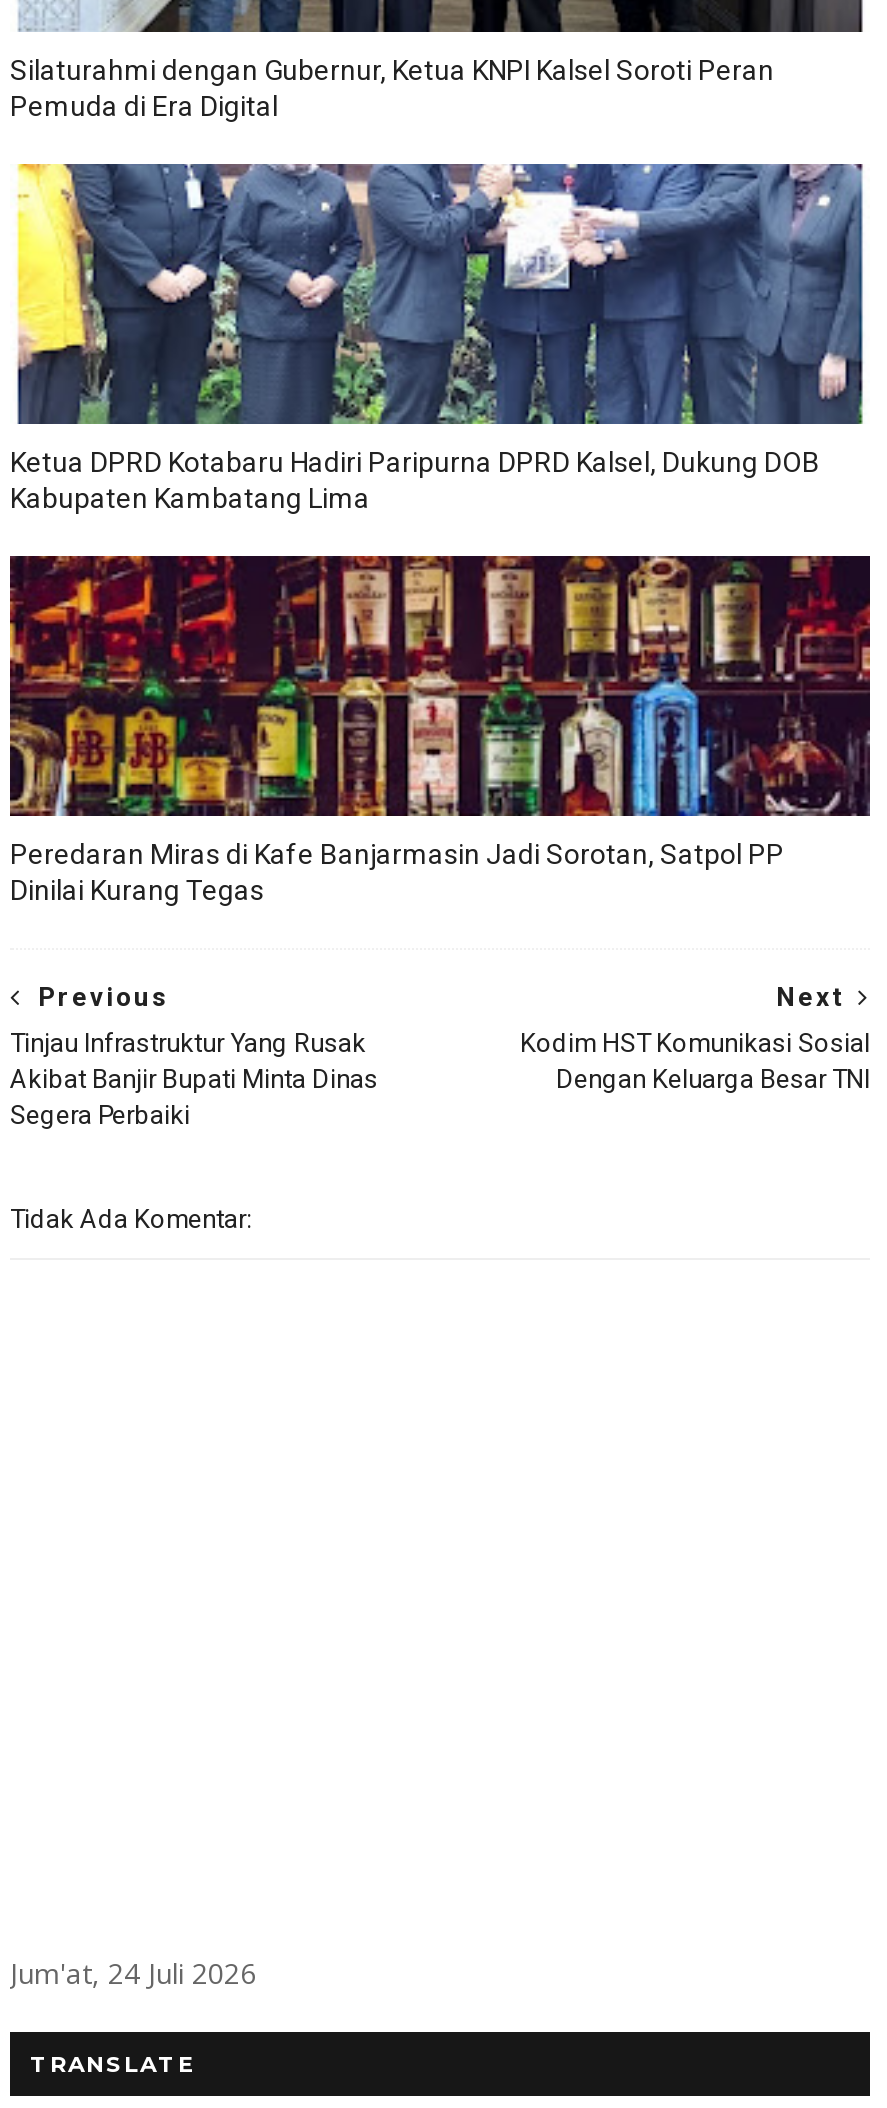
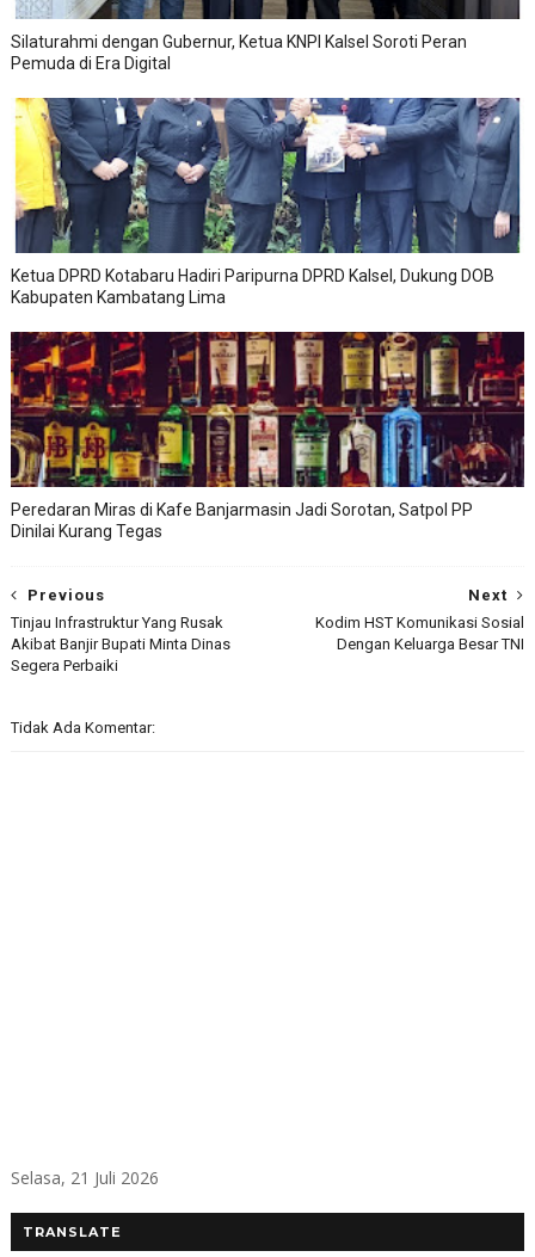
[10,1954,256,1992] Jum'at, 24 Juli 2026 -> [11,1167,159,1189] Selasa, 21 Juli 2026

